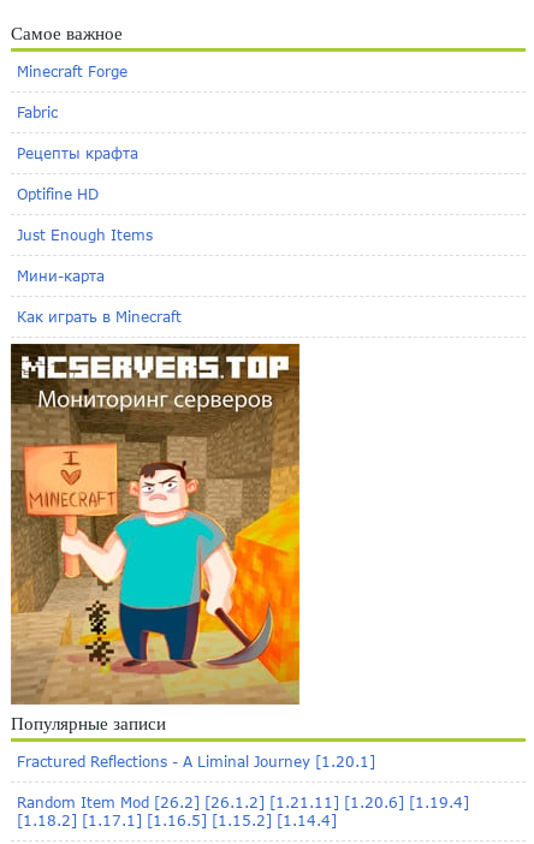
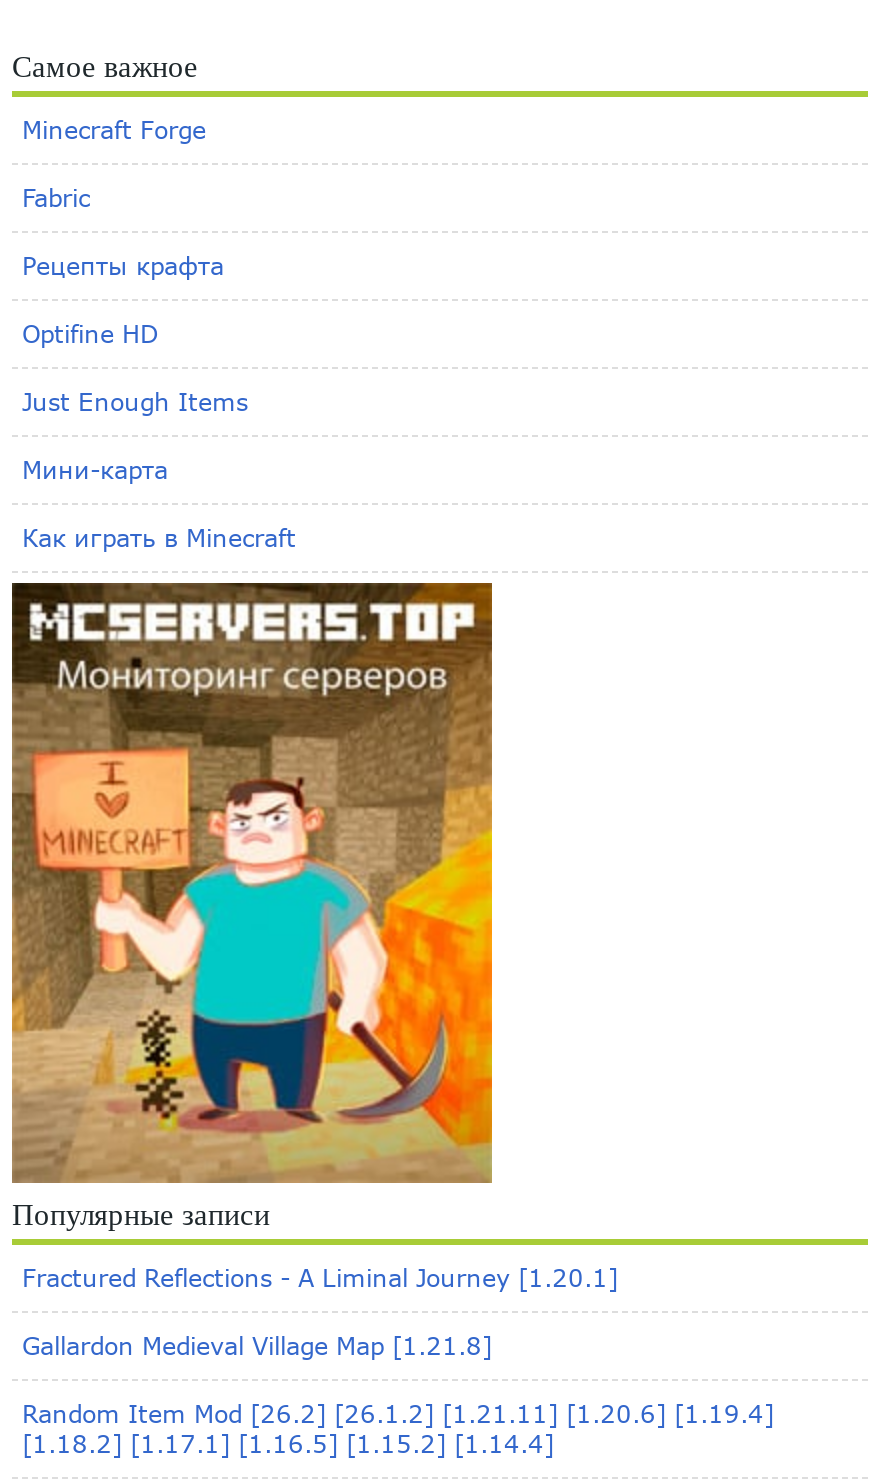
none -> [22,1330,492,1360] Gallardon Medieval Village Map [1.21.8]

